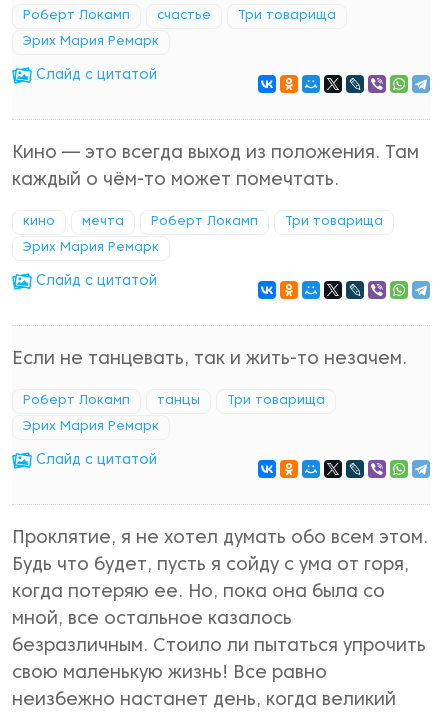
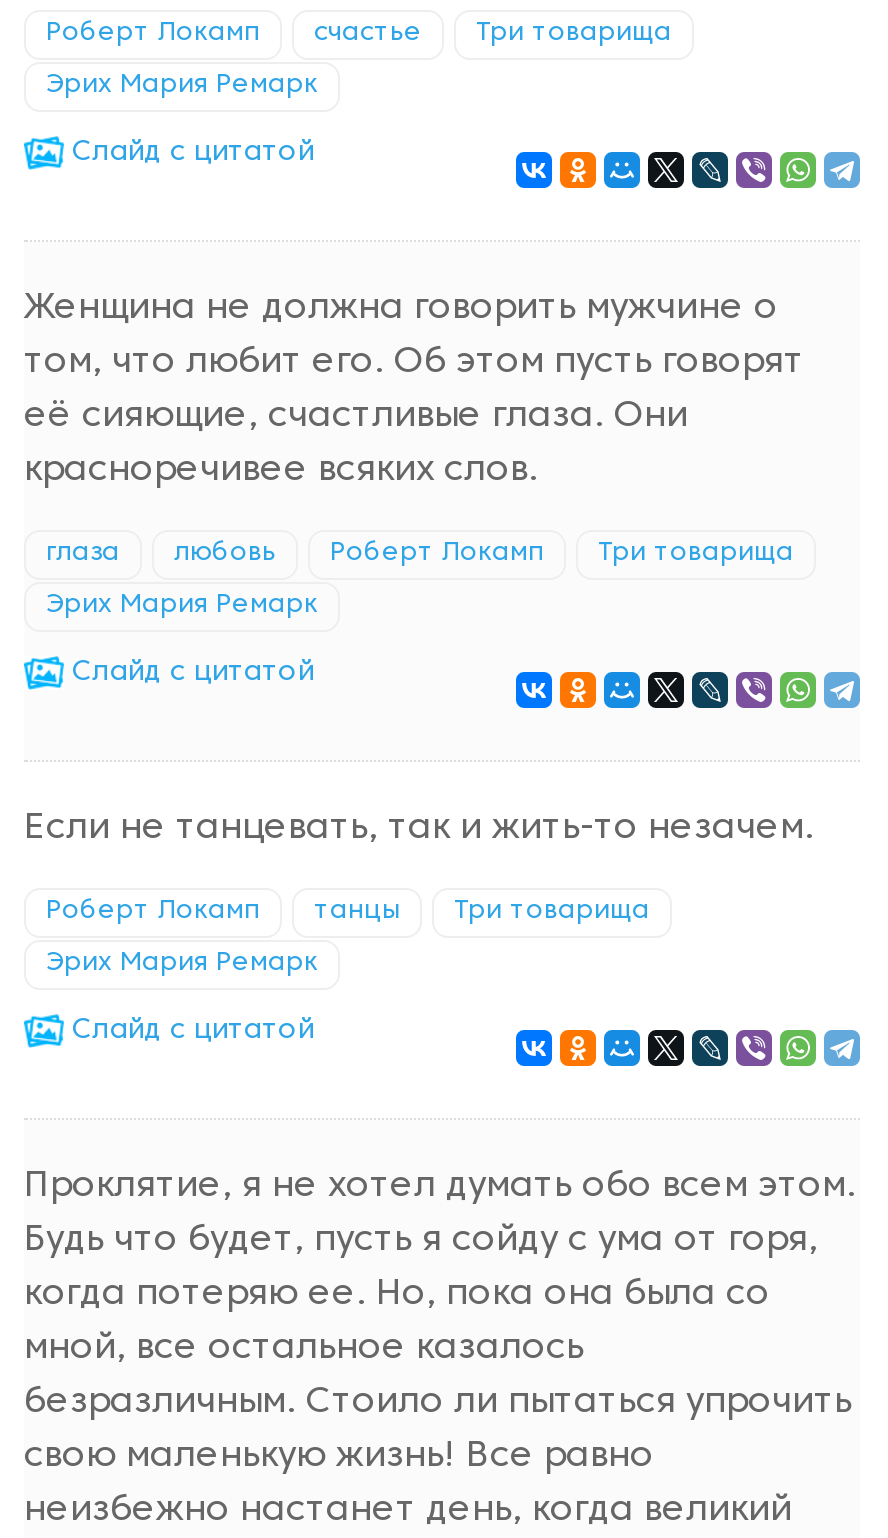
[12,145,419,228] Кино — это всегда выход из положения. Там | каждый о чём-то может помечтать. | кино | мечта -> [24,292,804,566] Женщина не должна говорить мужчине о | том, что любит его. Об этом пусть говорят | её сияющие, счастливые глаза. Они | красноречивее всяких слов. | глаза | любовь

